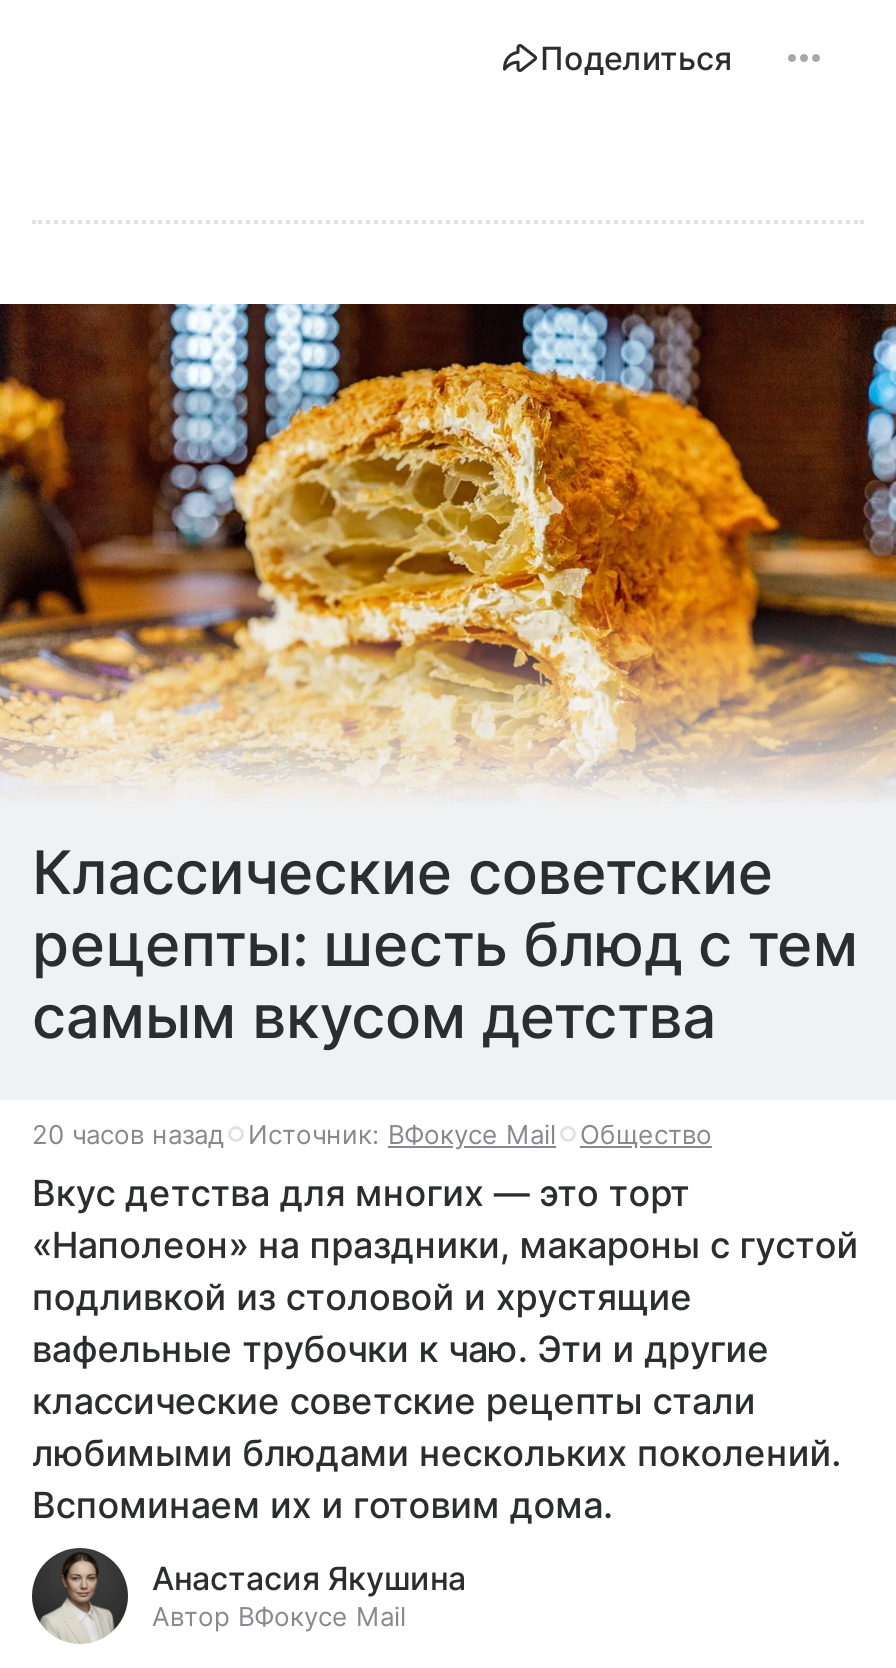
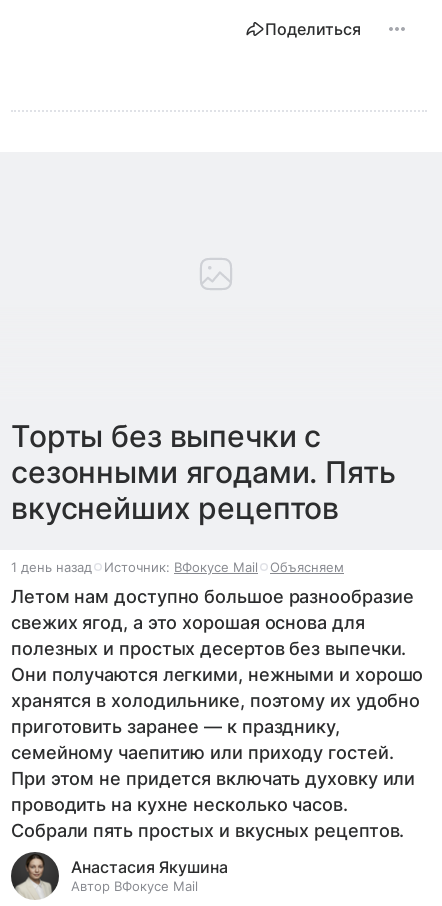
[6,301,890,781] [image] -> none
[32,835,859,1051] Классические советские | рецепты: шесть блюд с тем | самым вкусом детства -> [11,418,396,526] Торты без выпечки с | сезонными ягодами. Пять | вкуснейших рецептов
[32,1117,224,1149] 20 часов назад -> [11,559,92,575] 1 день назад
[580,1117,712,1149] Общество -> [270,559,344,575] Объясняем
[32,1171,858,1525] Вкус детства для многих — это торт | «Наполеон» на праздники, макароны с густой | подливкой из столовой и хрустящие | вафельные трубочки к чаю. Эти и другие | классические советские рецепты стали | любимыми блюдами нескольких поколений. | Вспоминаем их и готовим дома. -> [11,586,423,841] Летом нам доступно большое разнообразие | свежих ягод, а это хорошая основа для | полезных и простых десертов без выпечки. | Они получаются легкими, нежными и хорошо | хранятся в холодильнике, поэтому их удобно | приготовить заранее — к празднику, | семейному чаепитию или приходу гостей. | При этом не придется включать духовку или | проводить на кухне несколько часов. | Собрали пять простых и вкусных рецептов.

